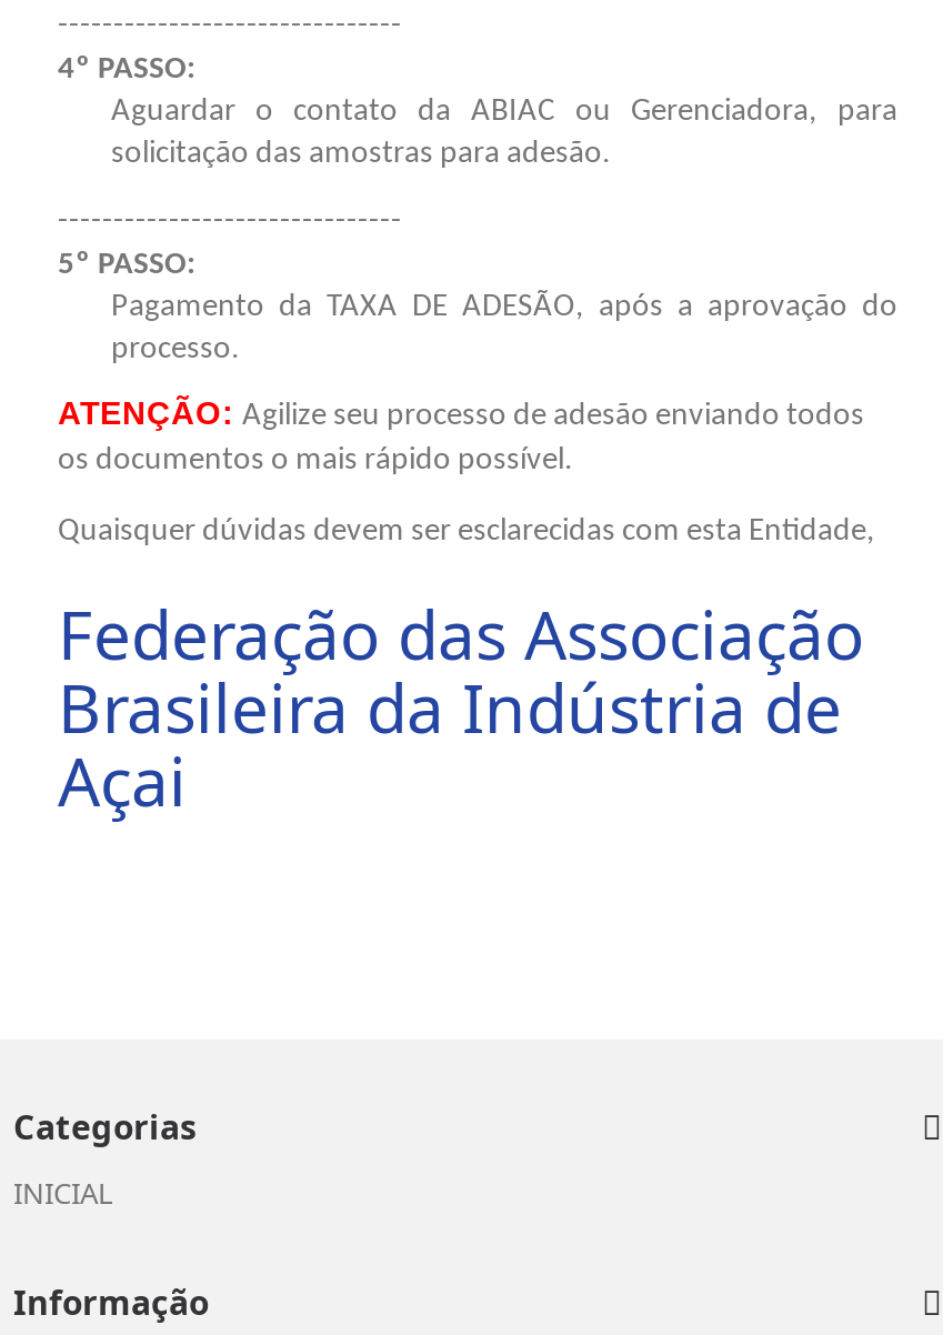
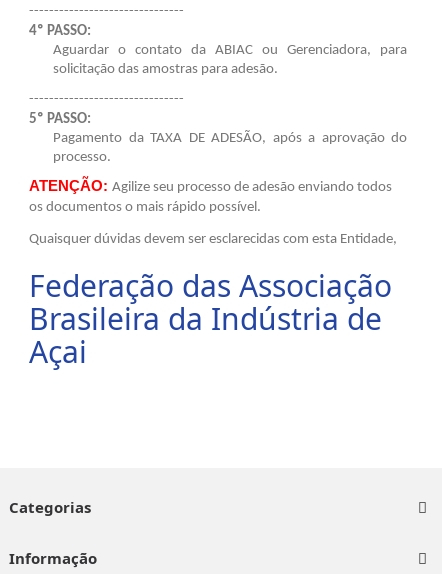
[13,1173,113,1213] INICIAL -> none

